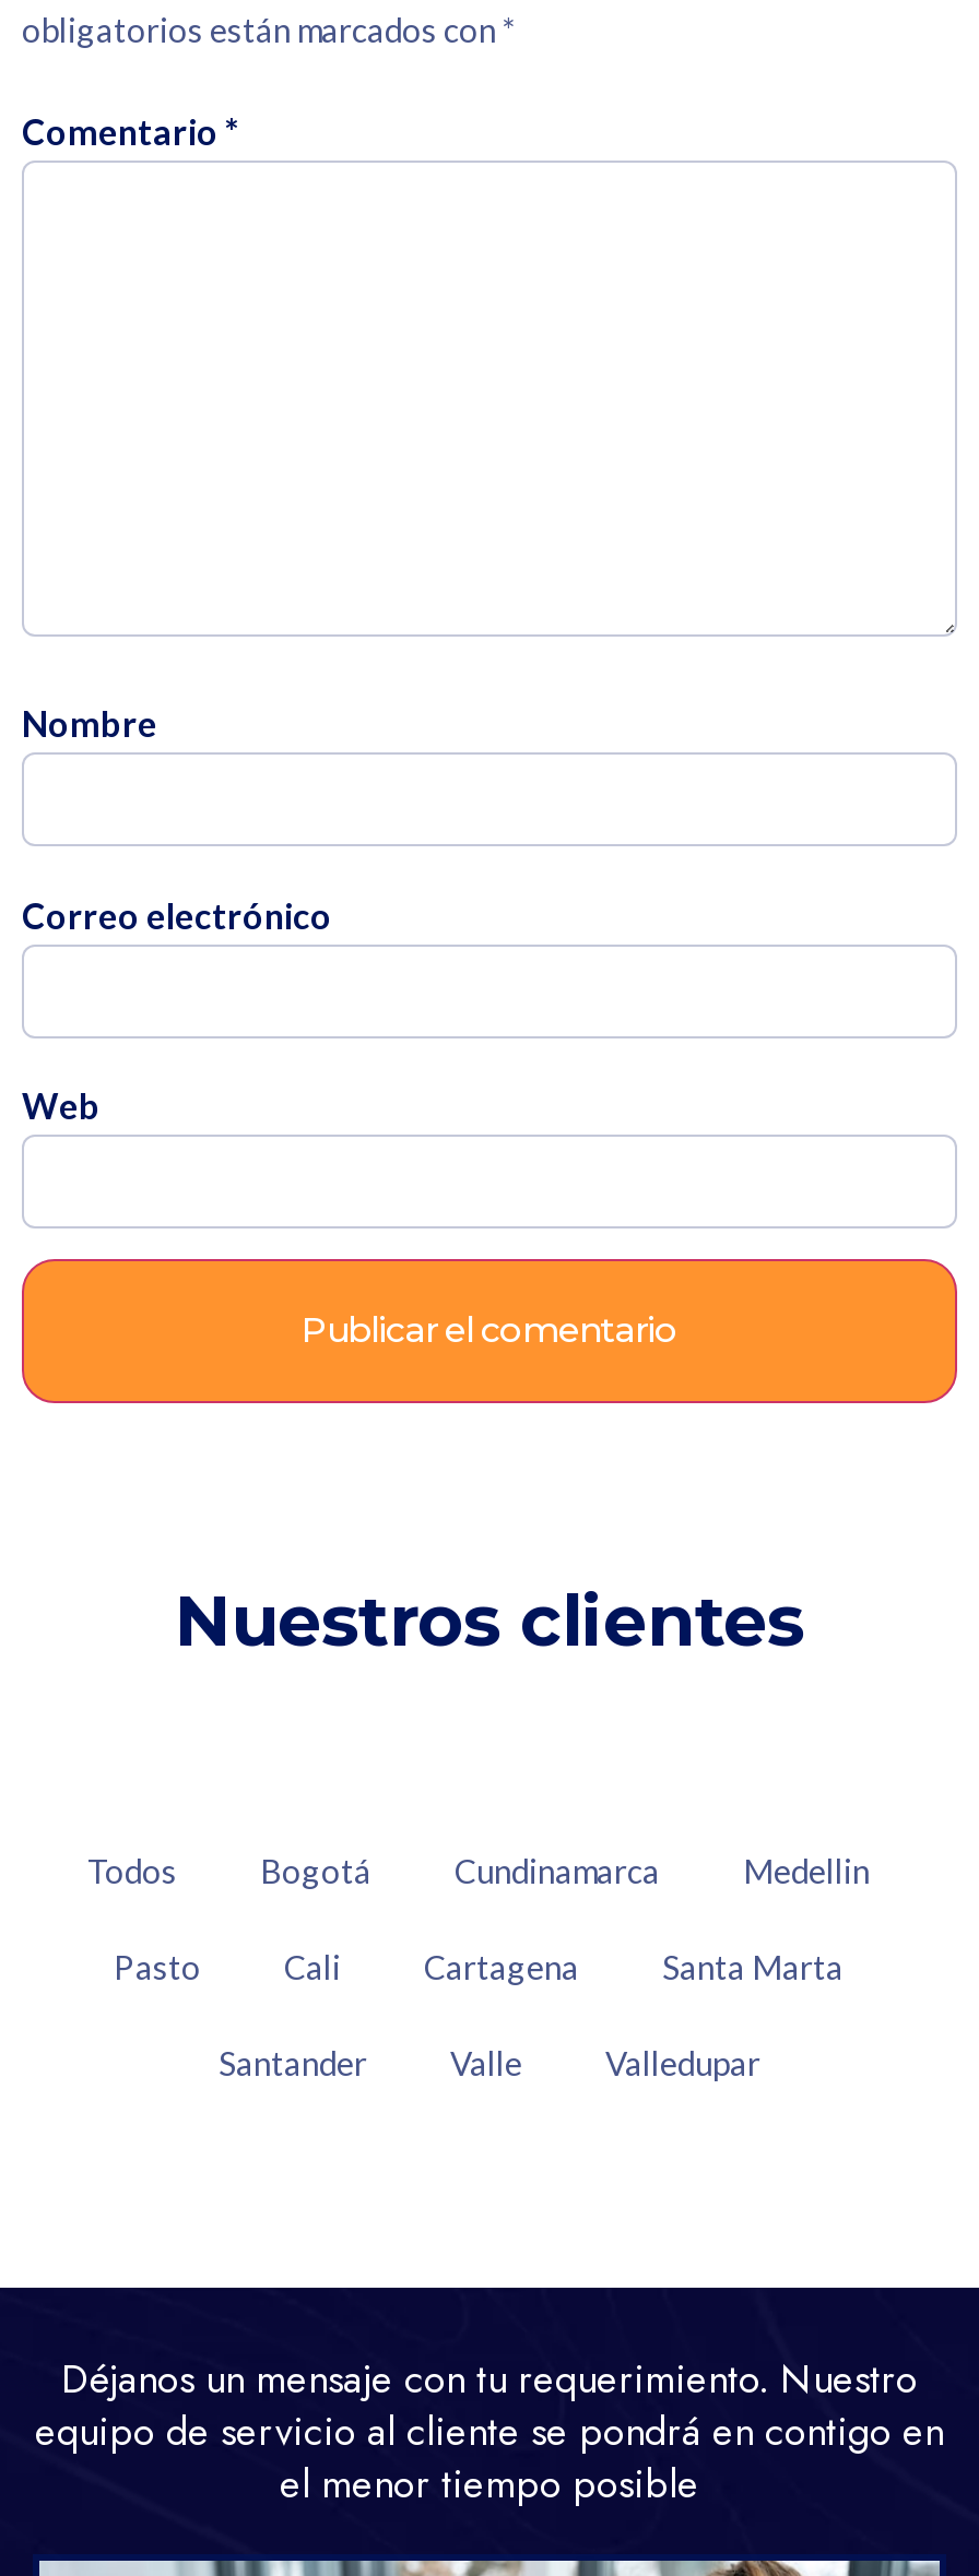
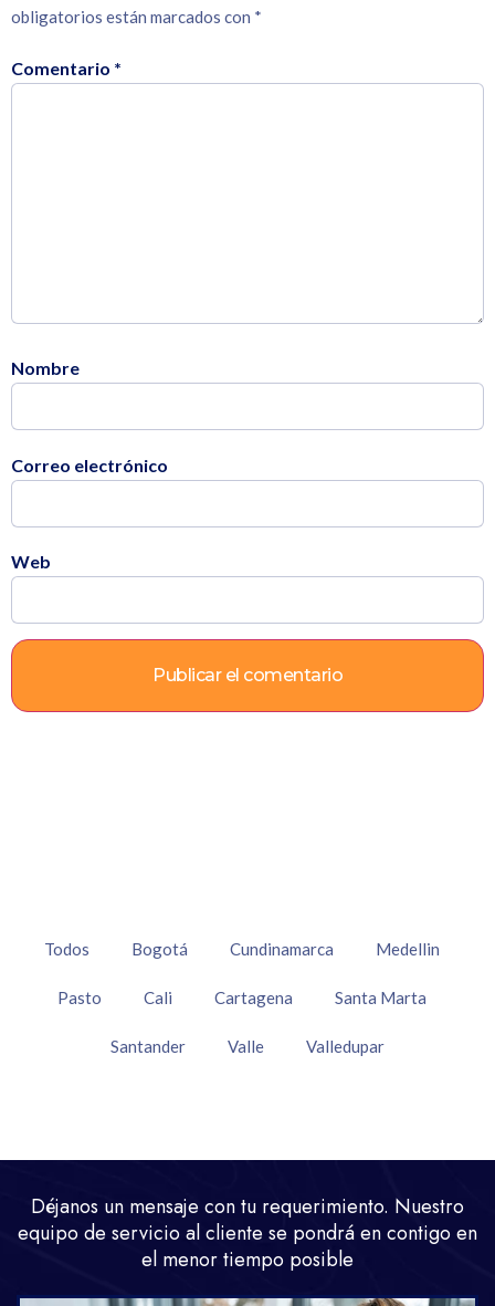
[175,1577,804,1662] Nuestros clientes -> none

